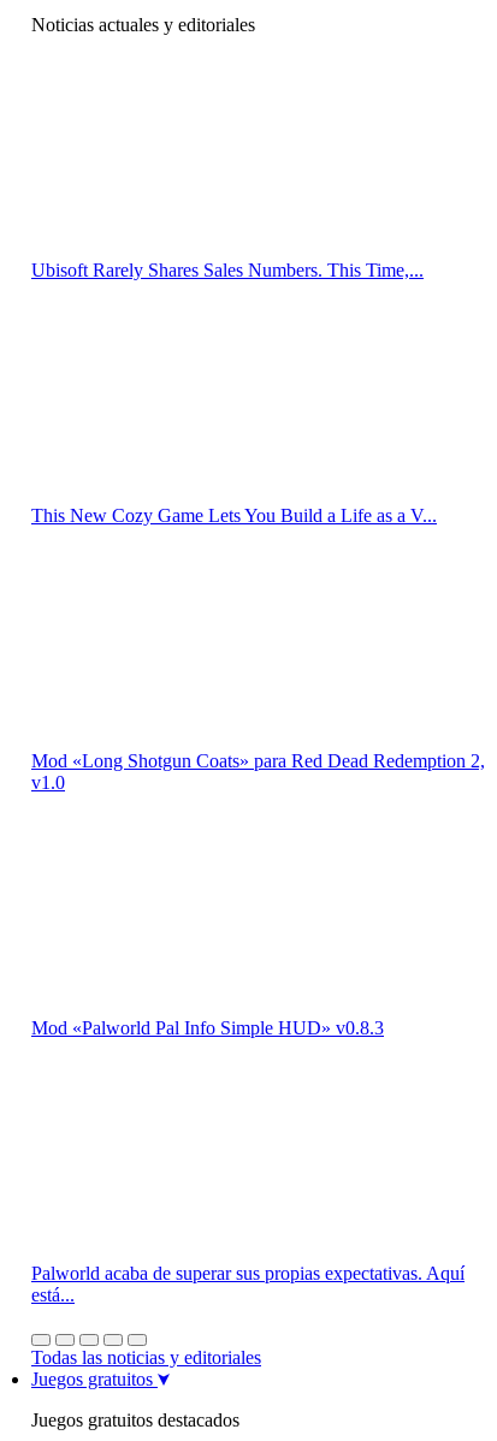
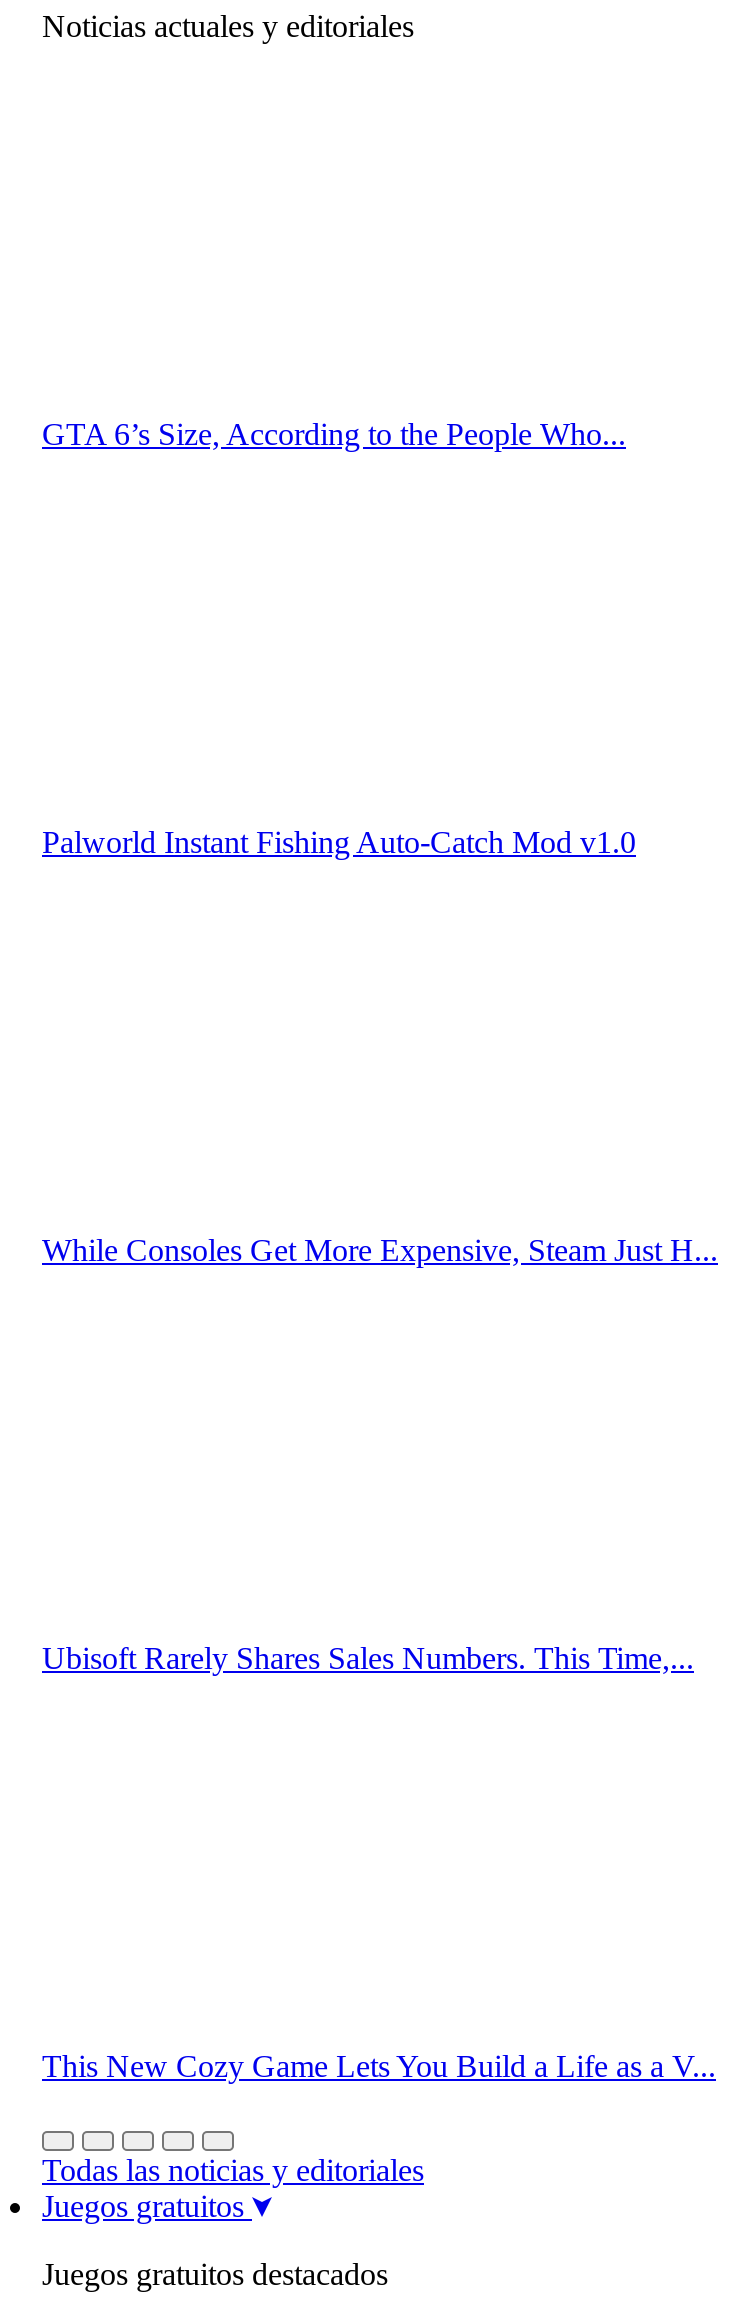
none -> [42,417,626,451] GTA 6’s Size, According to the People Who...
none -> [42,825,636,859] Palworld Instant Fishing Auto-Catch Mod v1.0
none -> [42,1233,718,1267] While Consoles Get More Expensive, Steam Just H...
moved [31,260,437,526] -> [42,1641,716,2083]: Ubisoft Rarely Shares Sales Numbers. This Time,... | This New Cozy Game Lets You Build a Life as a V...
[31,751,485,793] Mod «Long Shotgun Coats» para Red Dead Redemption 2, | v1.0 -> none
[31,1018,384,1038] Mod «Palworld Pal Info Simple HUD» v0.8.3 -> none
[31,1263,465,1305] Palworld acaba de superar sus propias expectativas. Aquí | está... -> none

